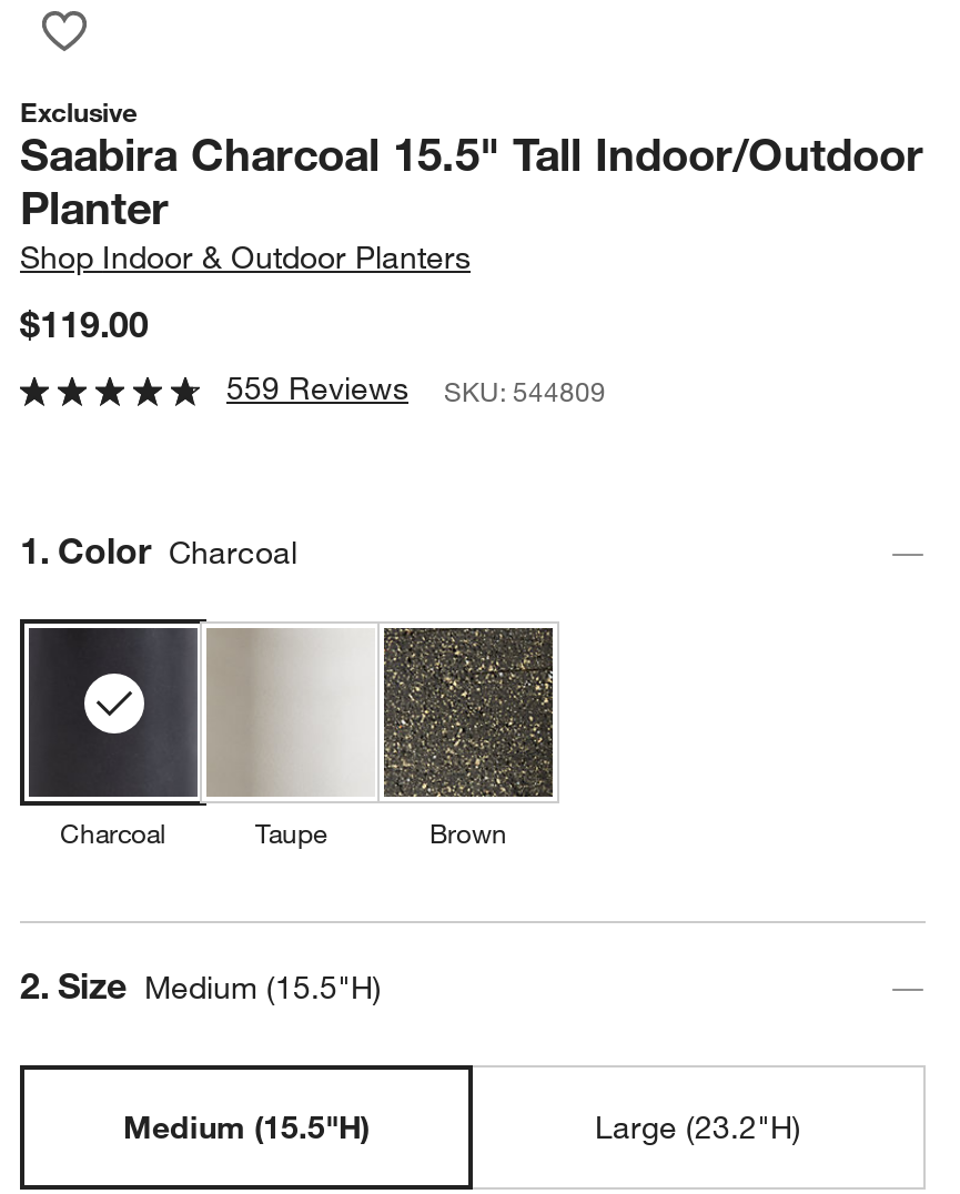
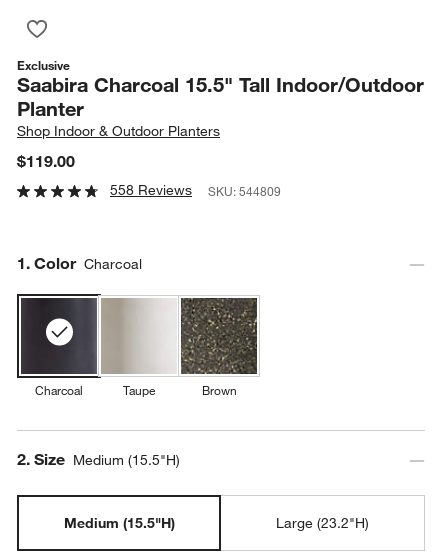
[226,368,606,408] 559 Reviews SKU: 544809 -> [110,181,281,199] 558 Reviews SKU: 544809

